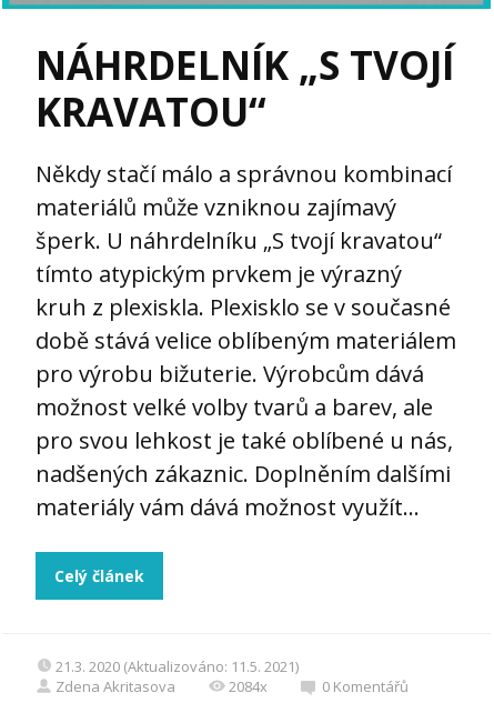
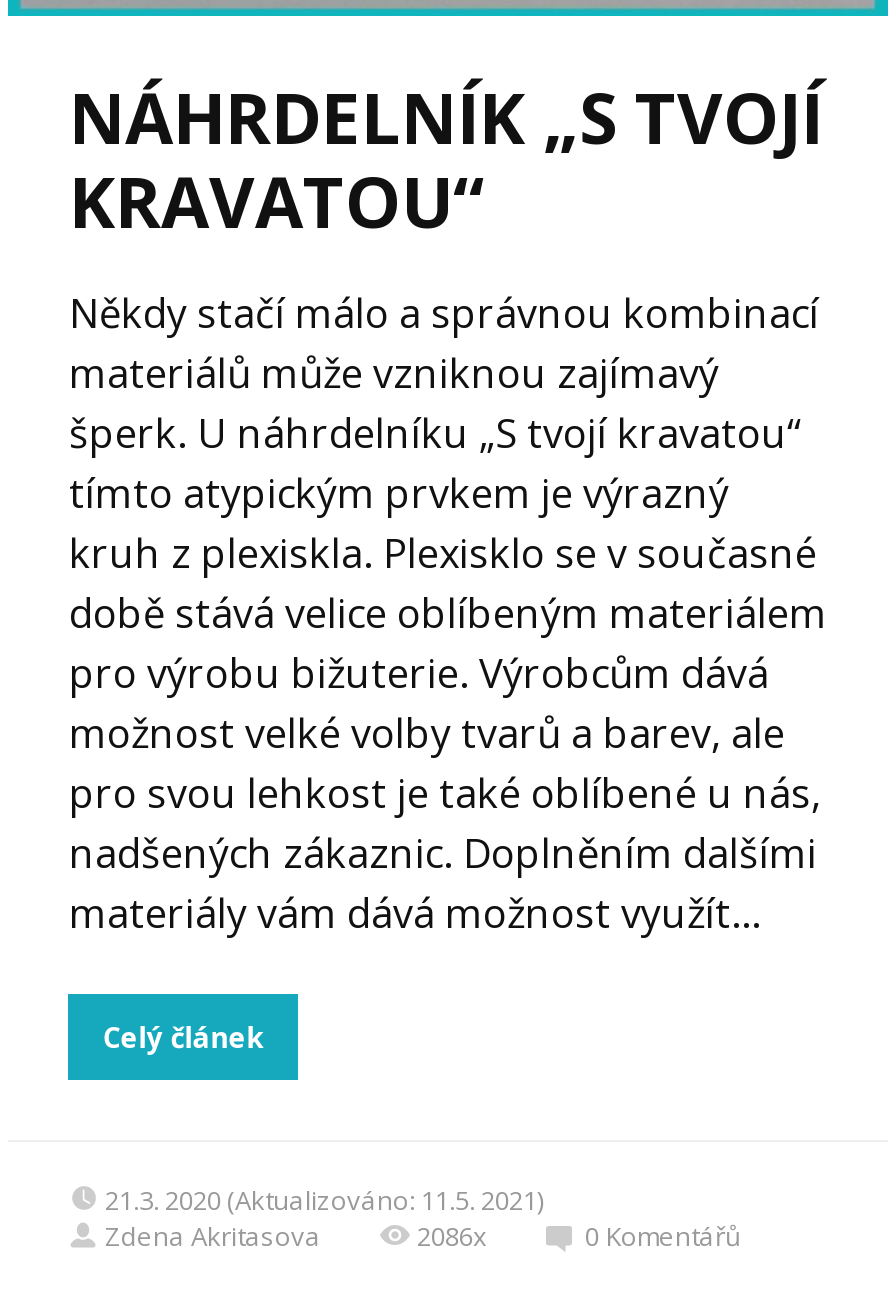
[229,676,268,696] 2084x -> [417,1218,487,1254] 2086x

